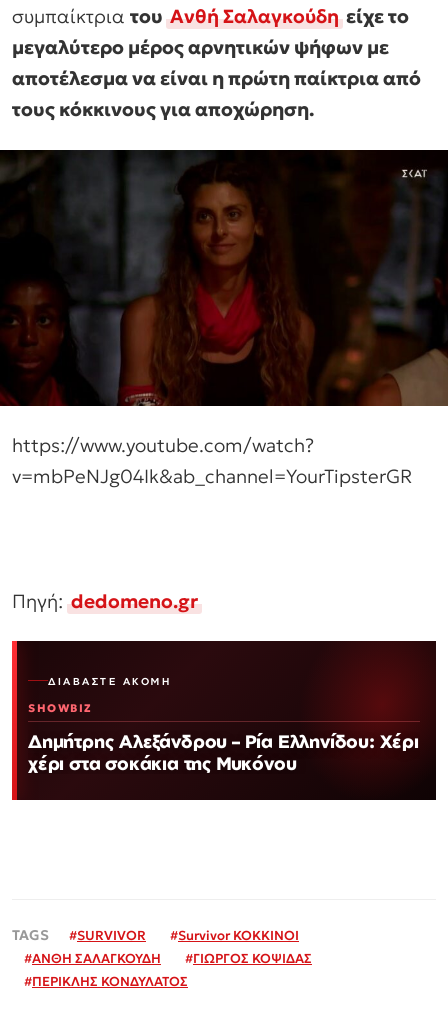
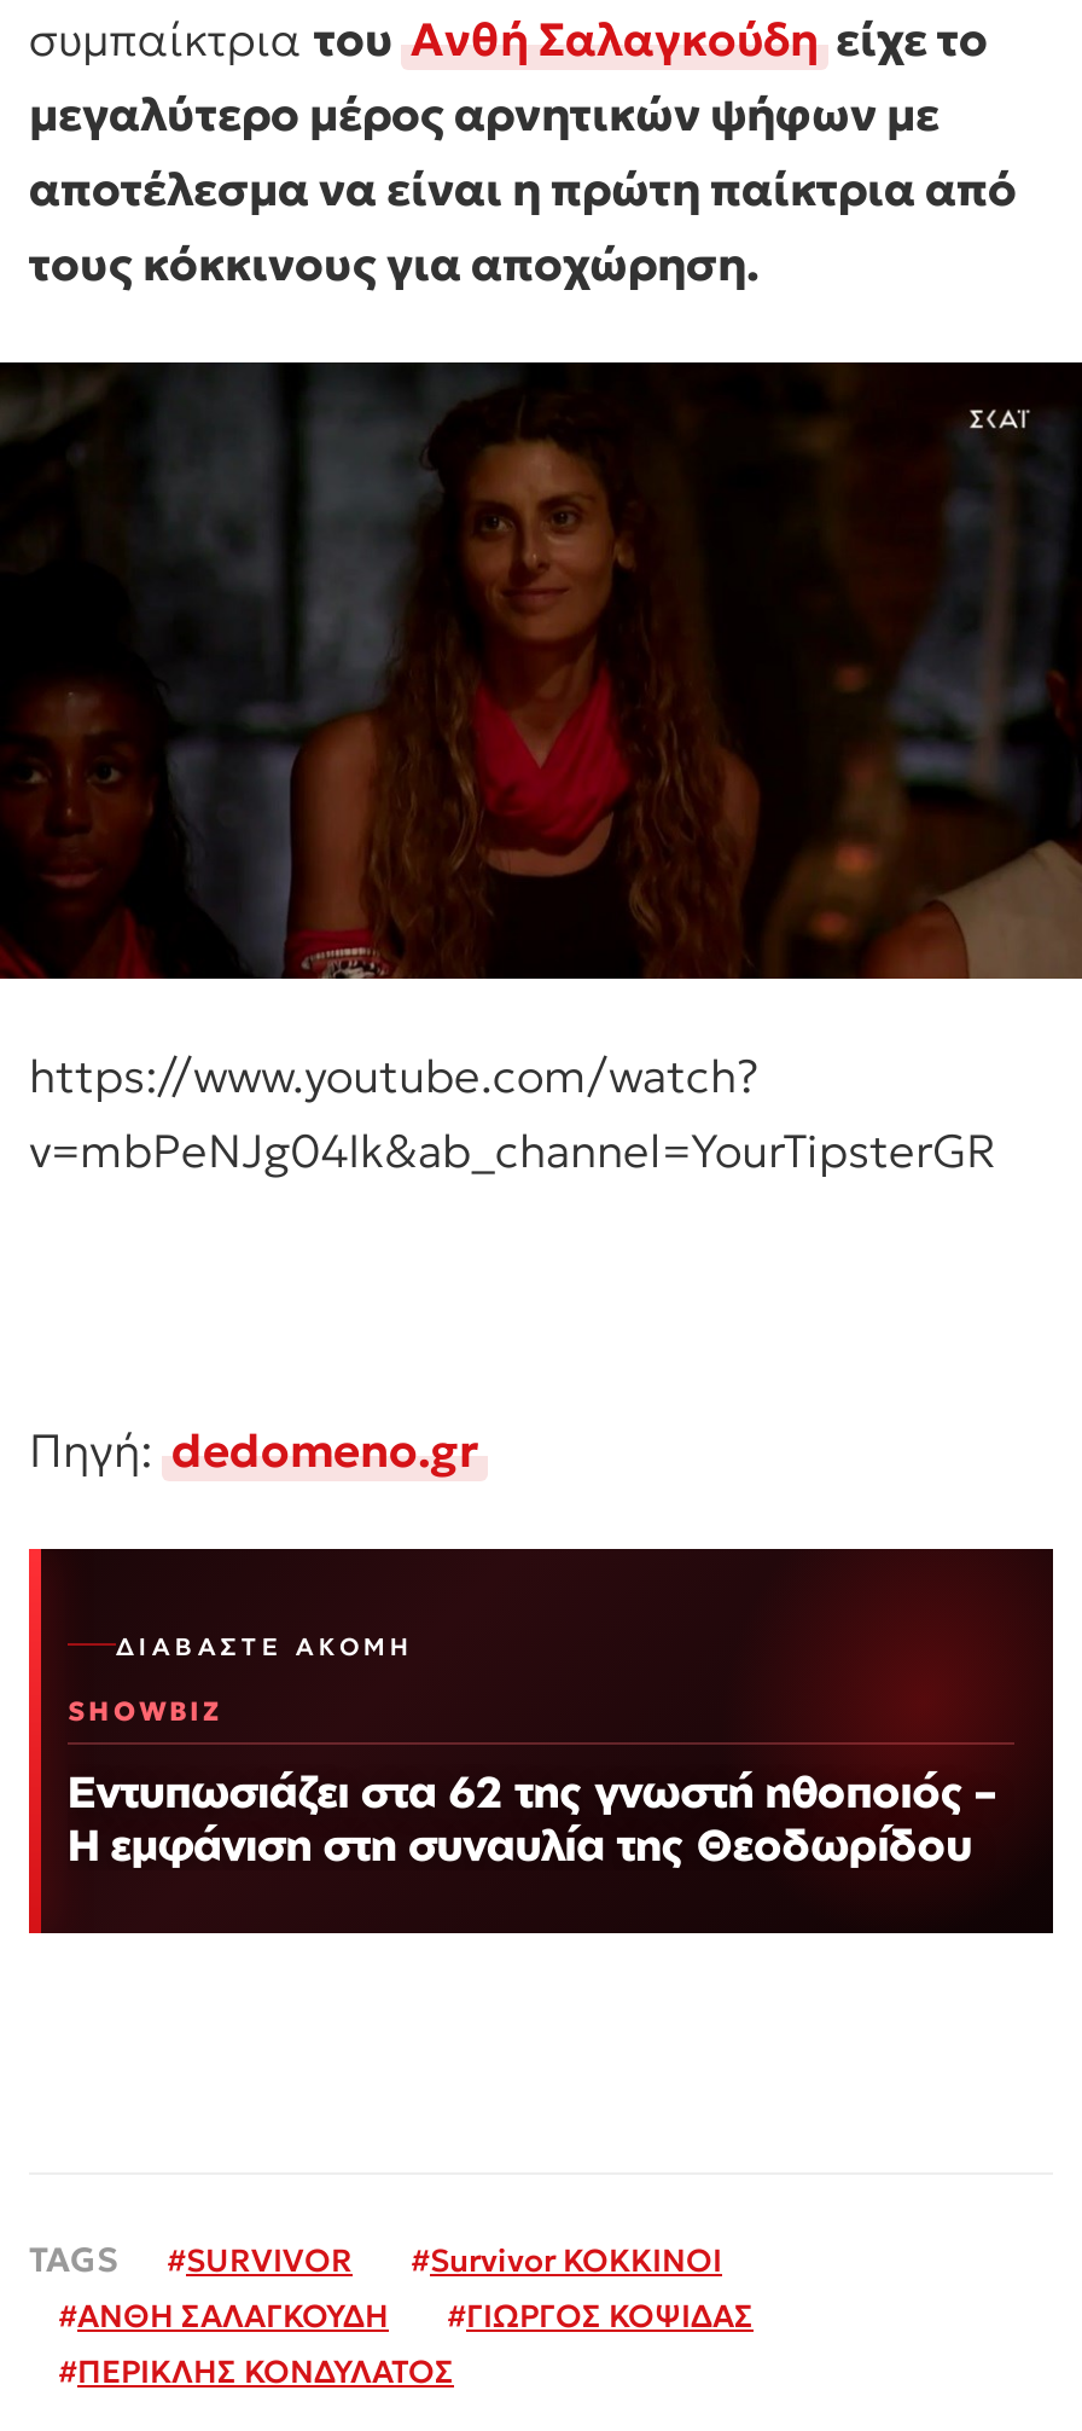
[28,730,419,774] Δημήτρης Αλεξάνδρου – Ρία Ελληνίδου: Χέρι | χέρι στα σοκάκια της Μυκόνου -> [68,1763,995,1869] Εντυπωσιάζει στα 62 της γνωστή ηθοποιός – | Η εμφάνιση στη συναυλία της Θεοδωρίδου

